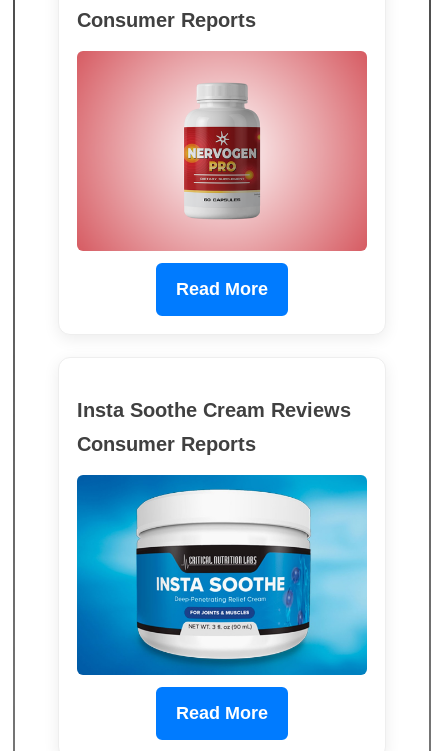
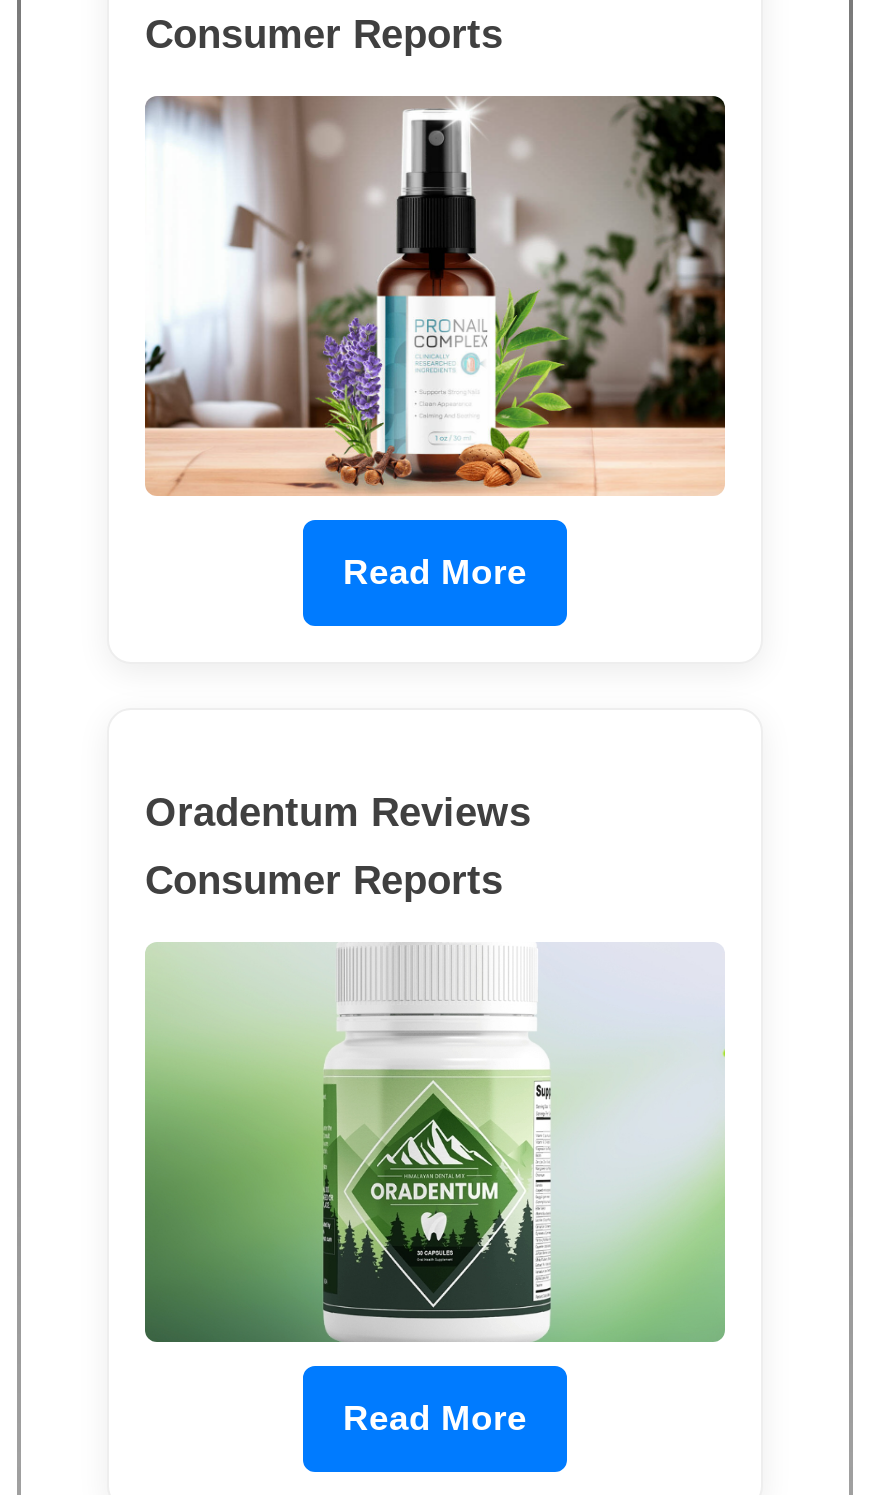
[76,51,368,251] [image] -> [143,95,727,495] [image]
[77,399,351,421] Insta Soothe Cream Reviews -> [145,790,531,834] Oradentum Reviews
[76,474,368,676] [image] -> [143,943,727,1343] [image]

